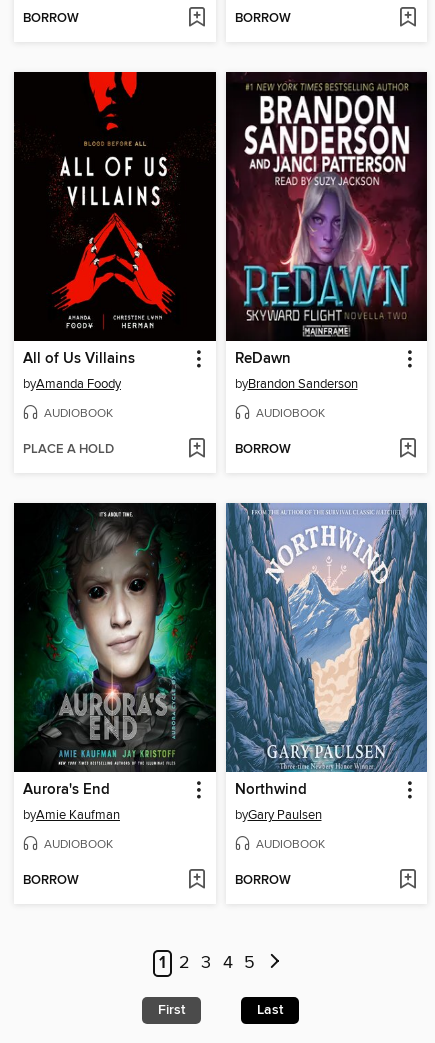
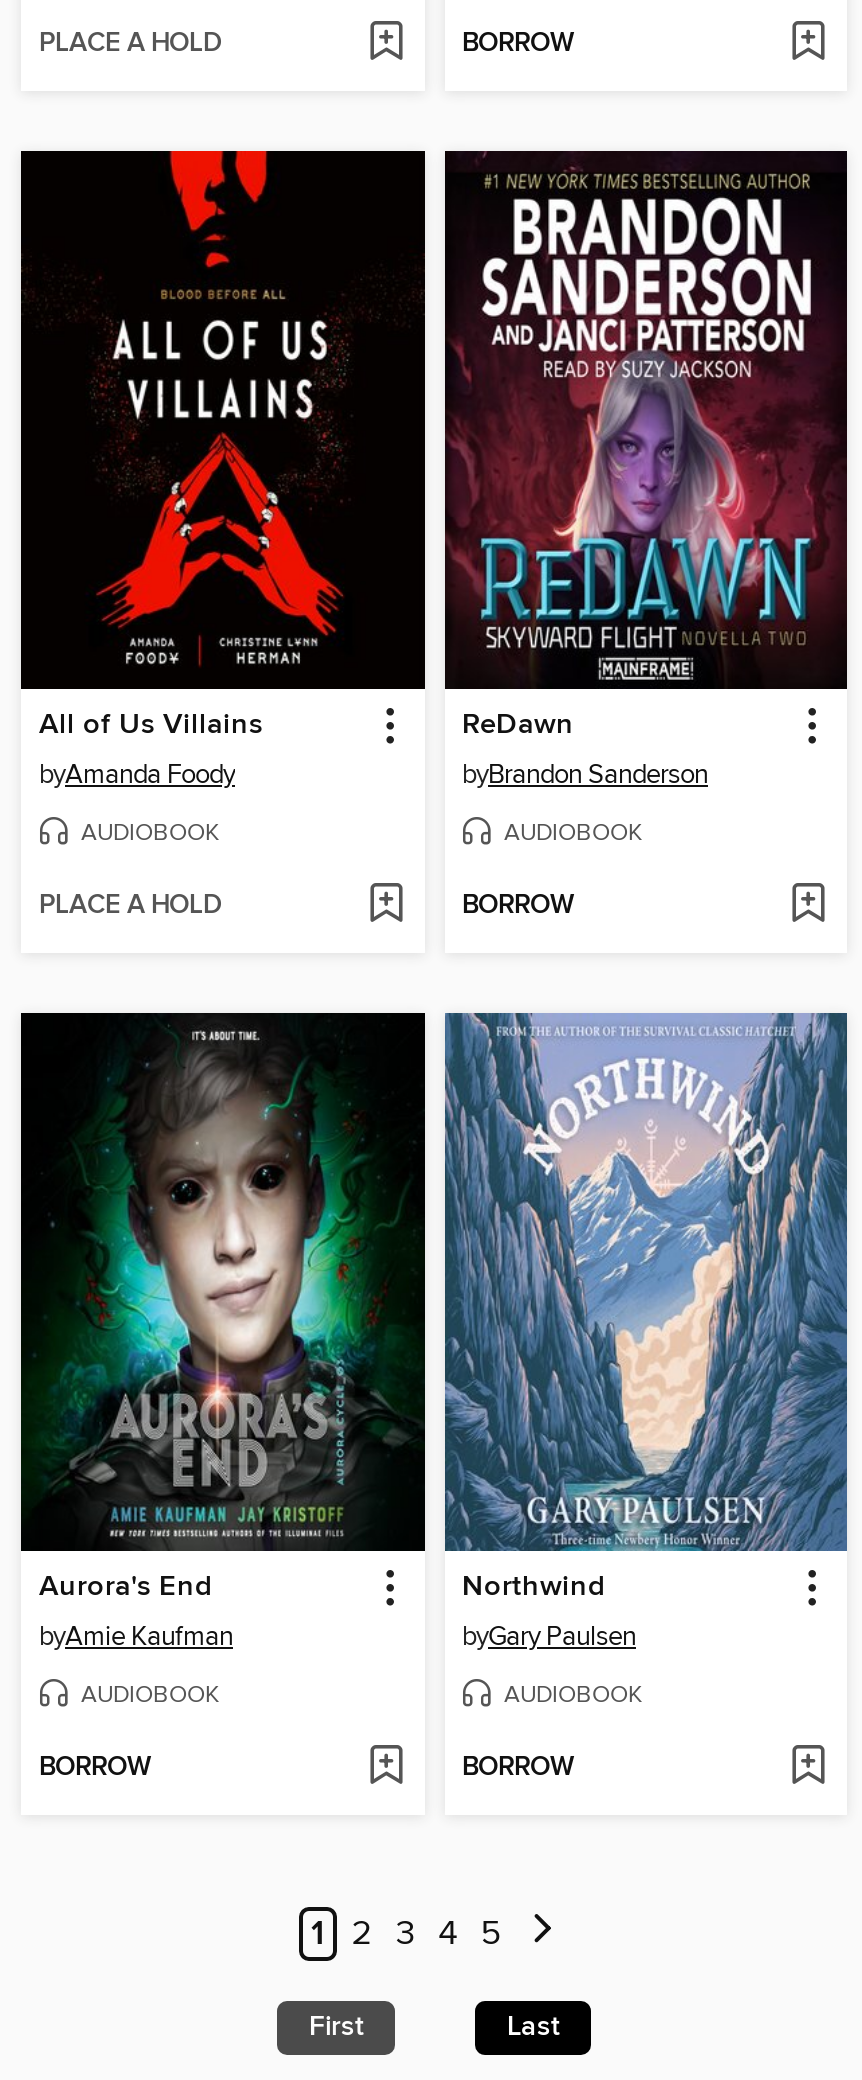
[23,10,79,27] BORROW -> [39,27,221,61] PLACE A HOLD

